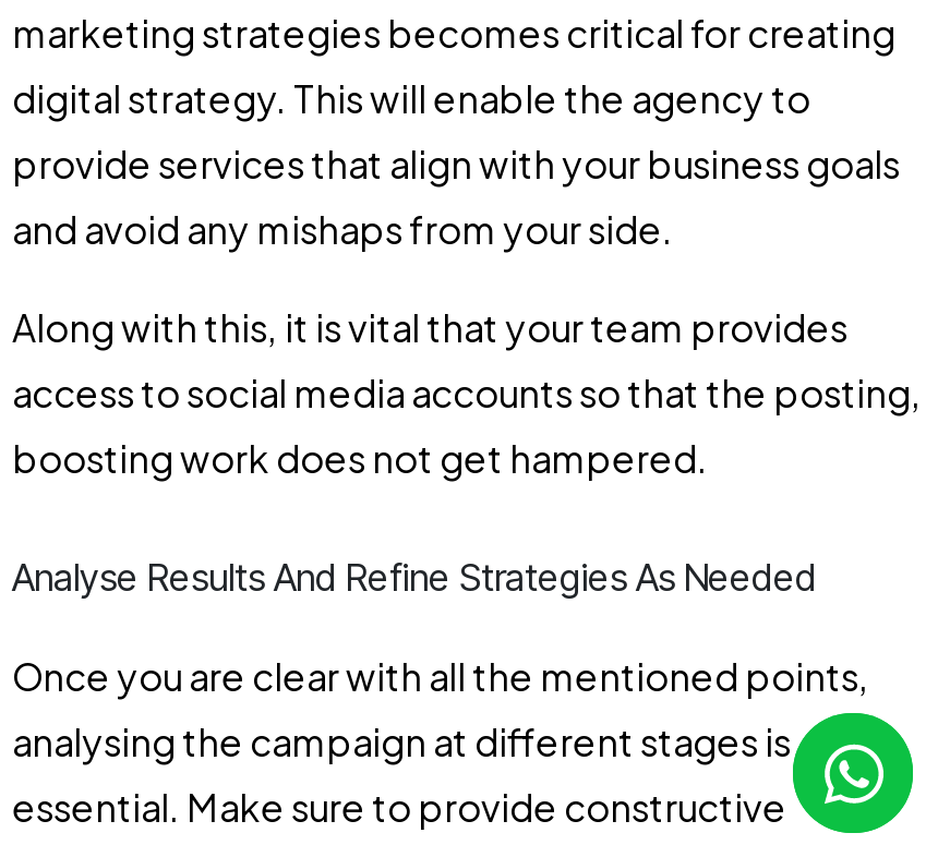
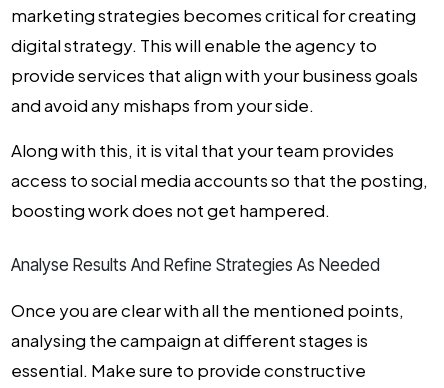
[791,711,915,835] [image] -> none

